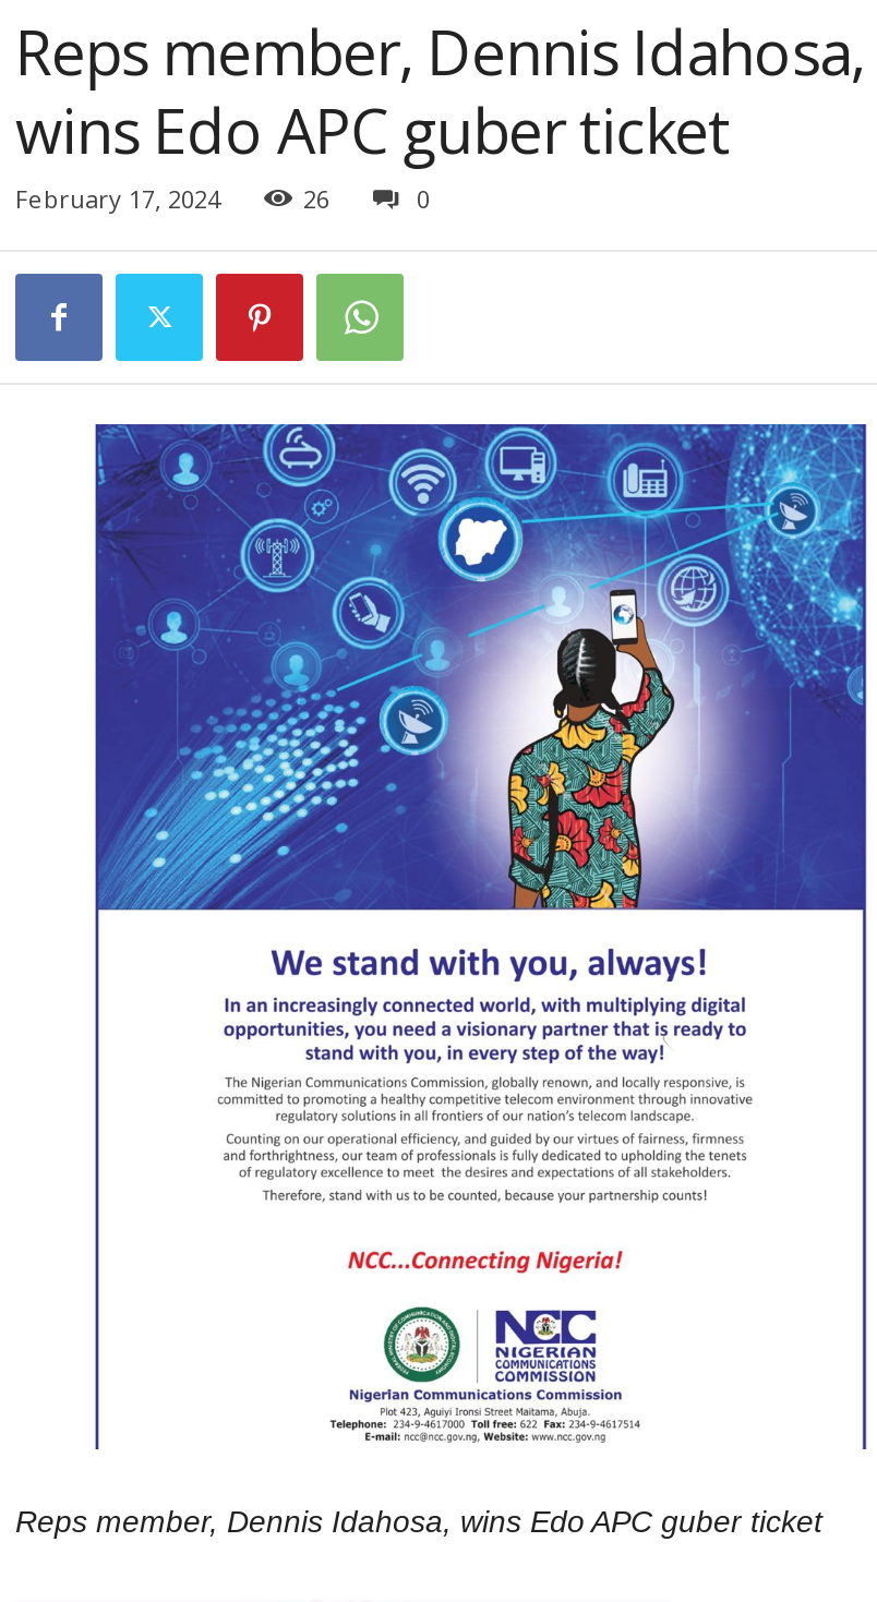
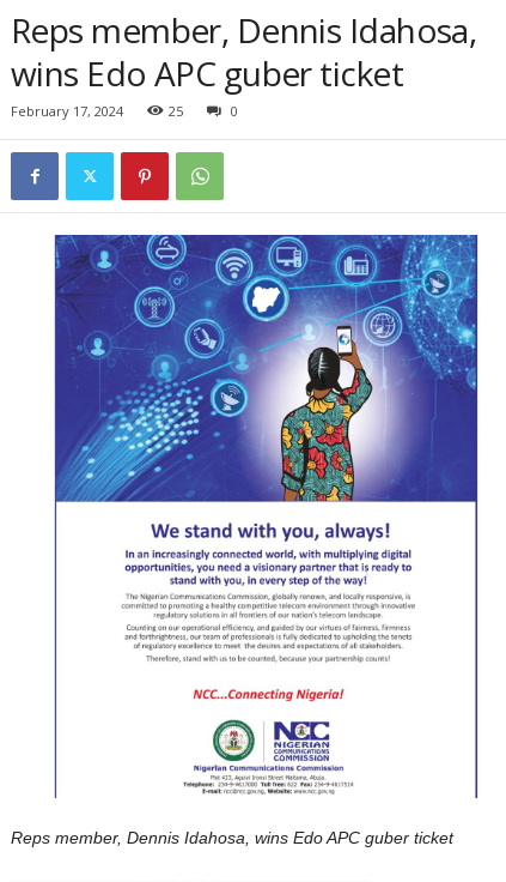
[303,182,329,215] 26 -> [169,102,183,120] 25

